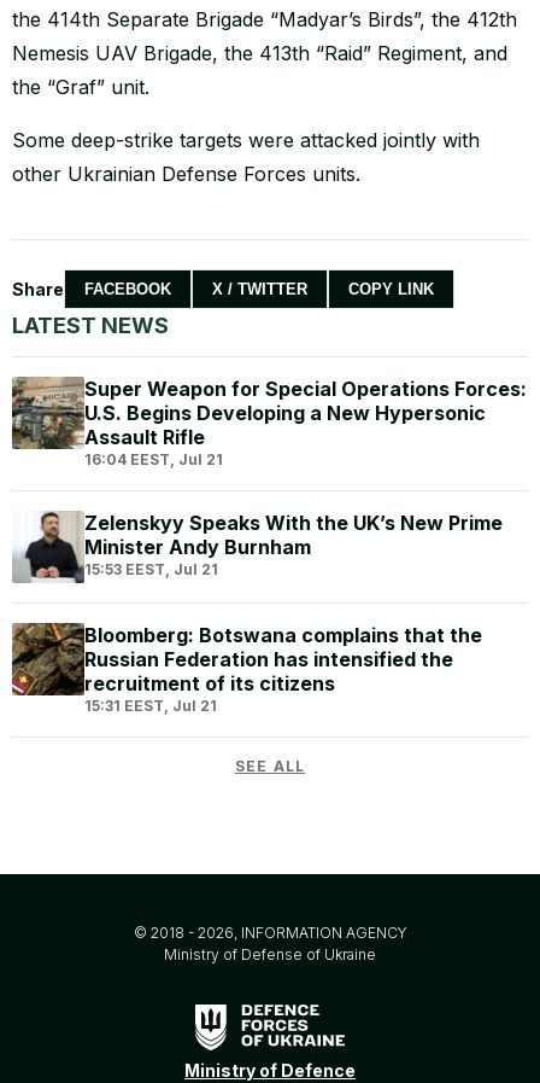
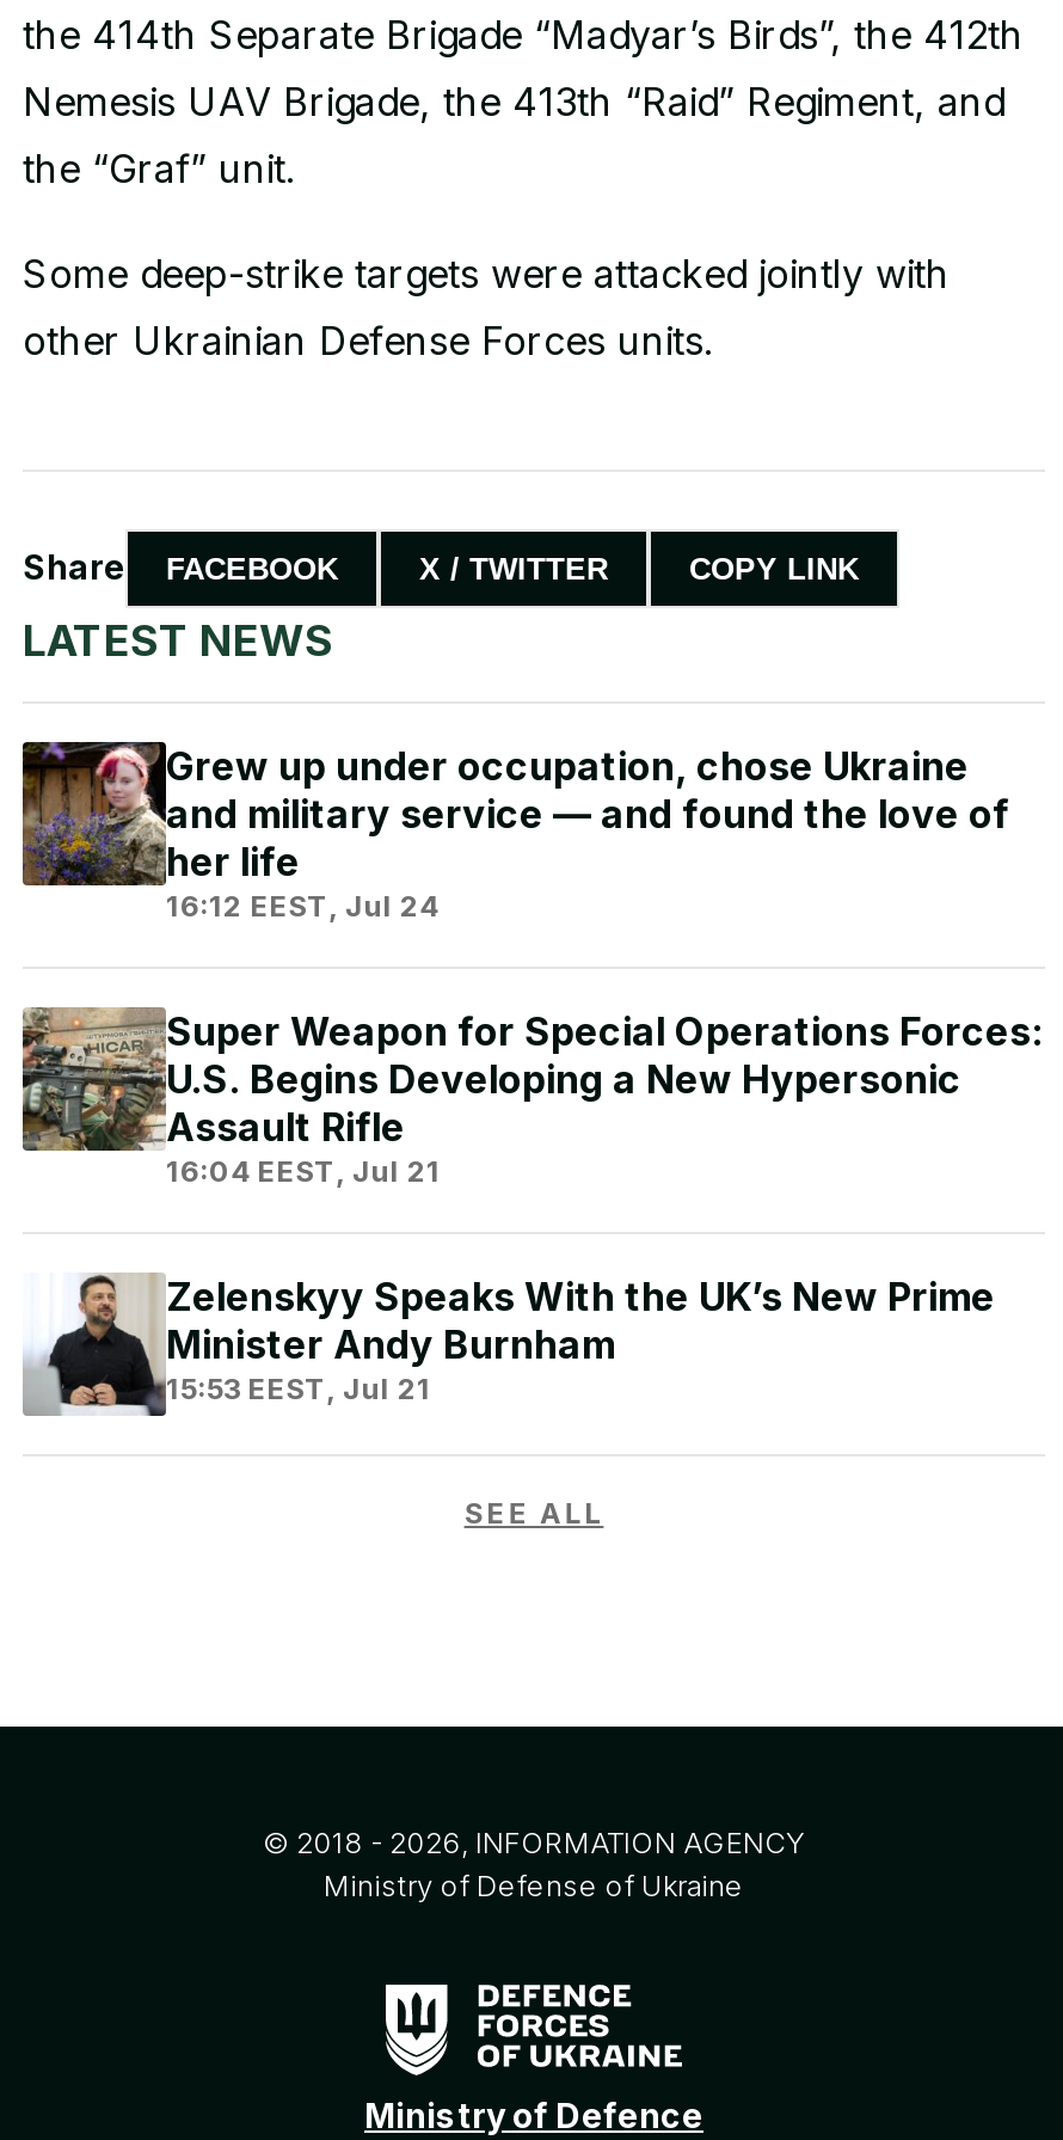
none -> [23,742,1009,924] [image] | Grew up under occupation, chose Ukraine | and military service — and found the love of | her life | 16:12 EEST, Jul 24
moved [10,375,527,578] -> [18,1005,1043,1406]: [image] | Super Weapon for Special Operations Forces: | U.S. Begins Developing a New Hypersonic | Assault Rifle | 16:04 EEST, Jul 21 | Zelenskyy Speaks With the UK’s New Prime | Minister Andy Burnham | 15:53 EEST, Jul 21
[11,622,482,715] [image] | Bloomberg: Botswana complains that the | Russian Federation has intensified the | recruitment of its citizens | 15:31 EEST, Jul 21 -> none

